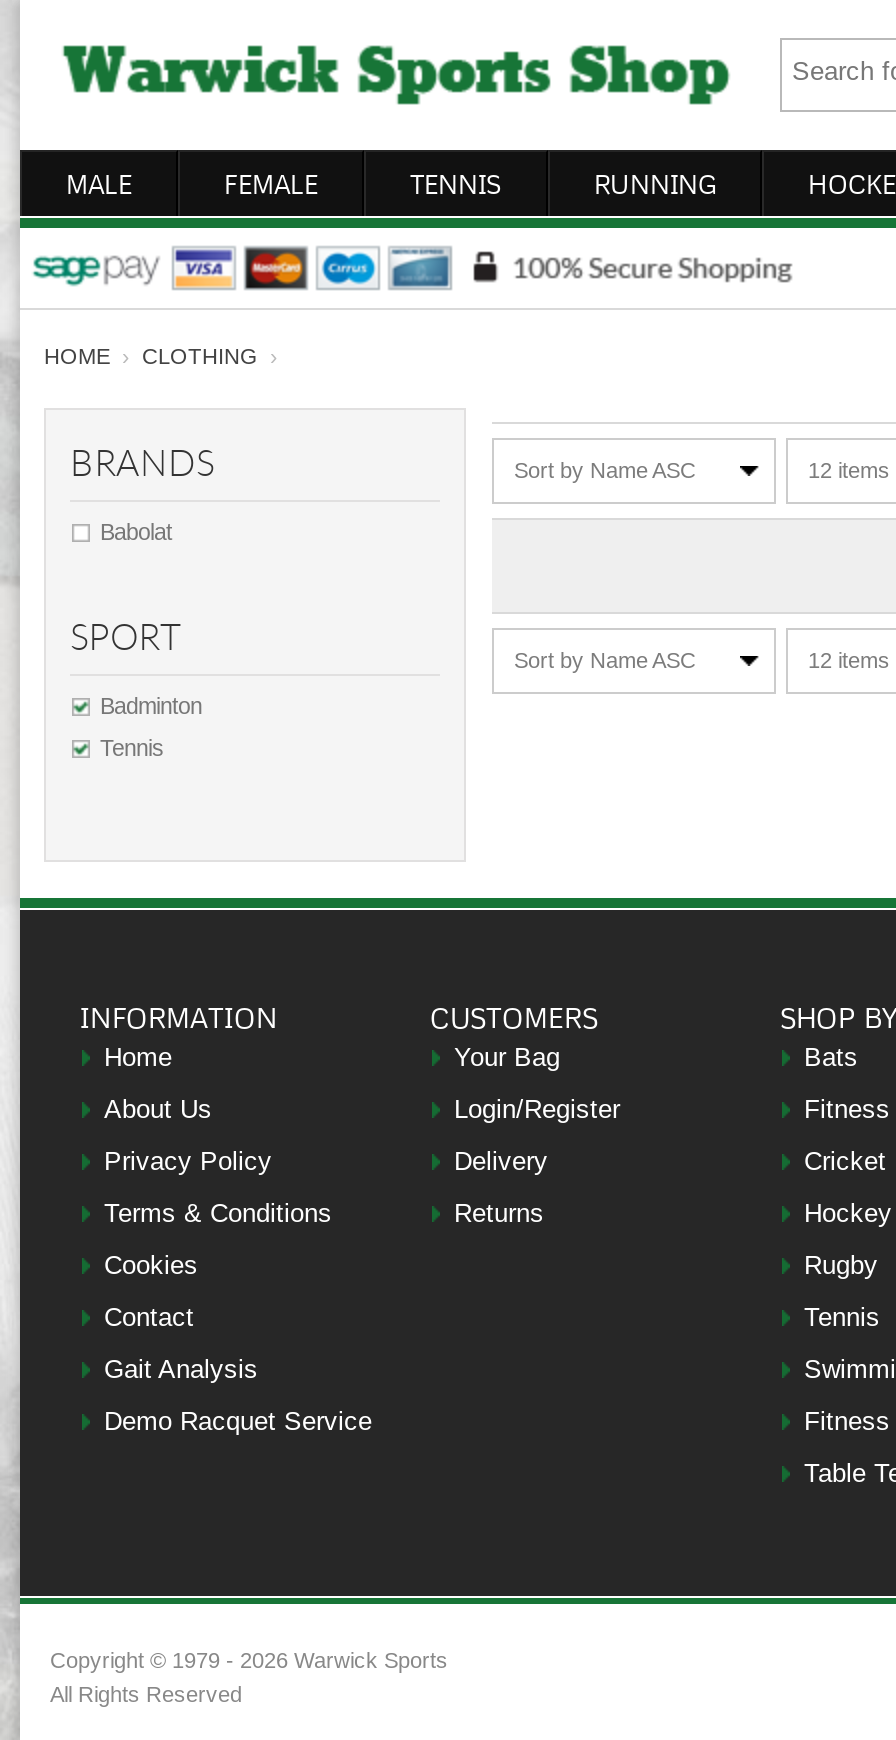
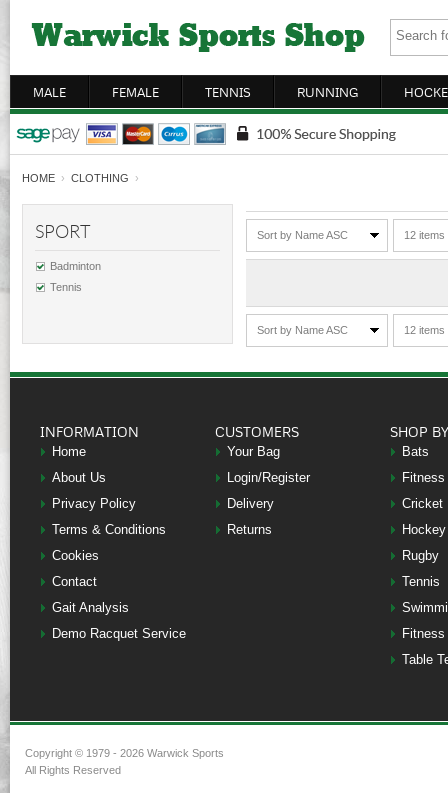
[70,444,214,544] BRANDS | Babolat -> none

